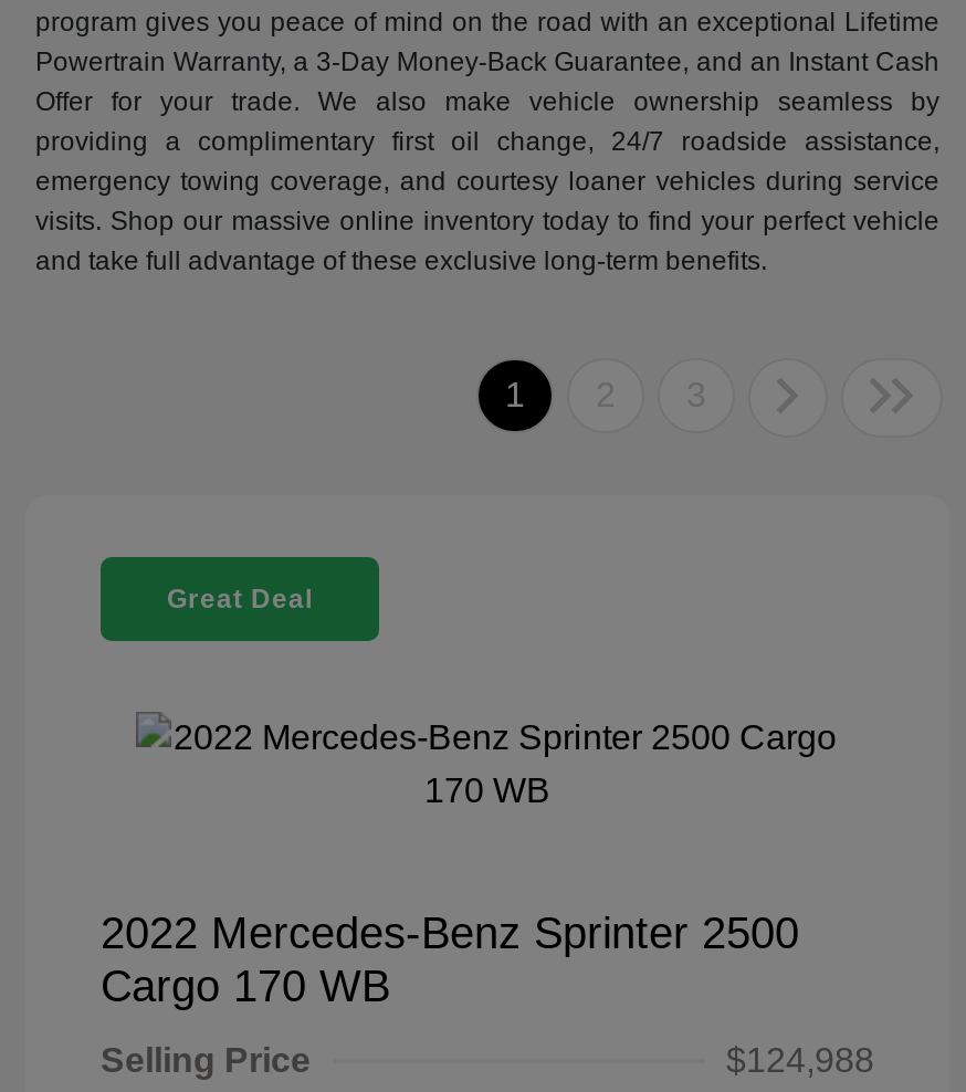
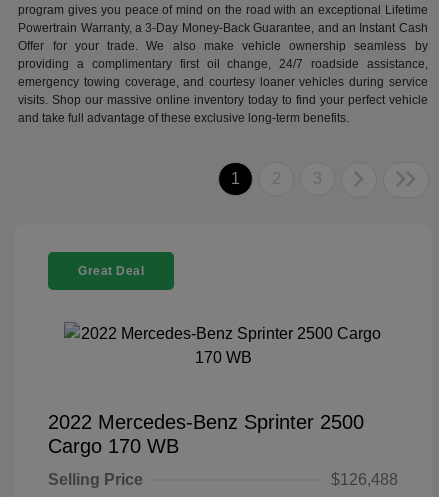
[726,1042,874,1079] $124,988 -> [331,471,398,488] $126,488

